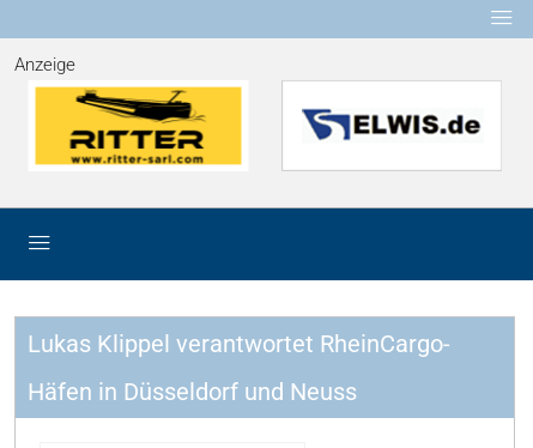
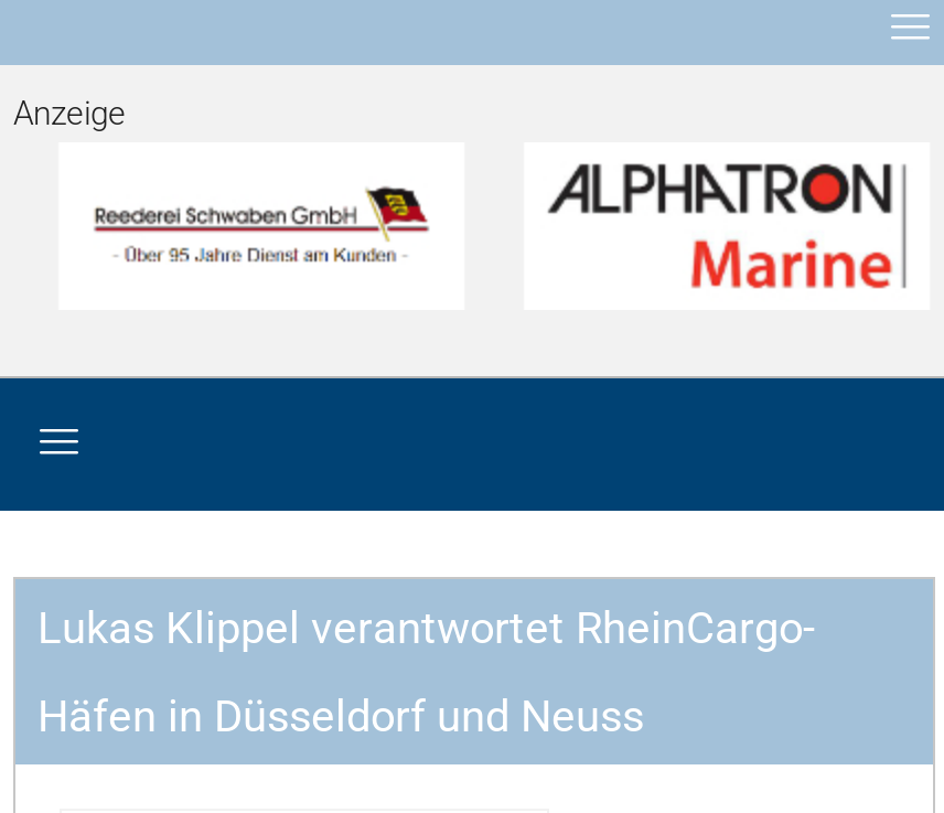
[35,86,243,165] [image] -> [53,156,432,297] [image]
[301,92,498,159] [image] -> [545,162,907,290] [image]

